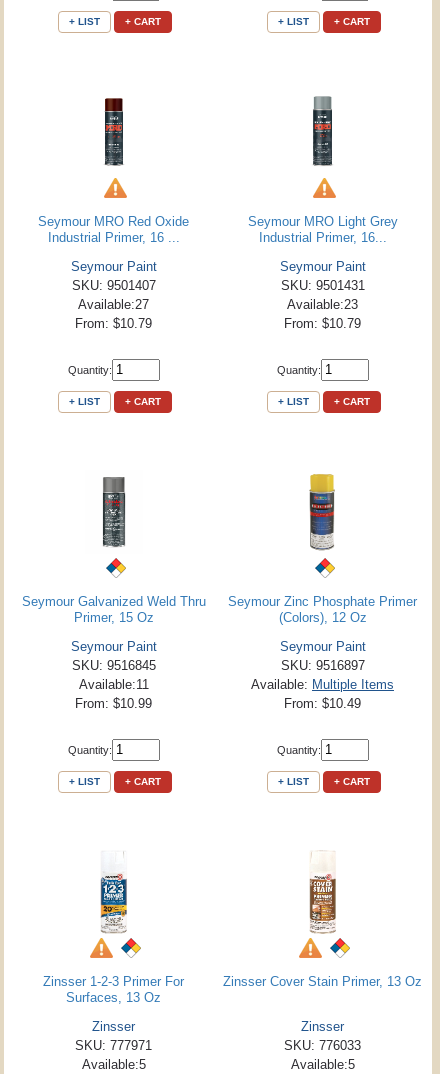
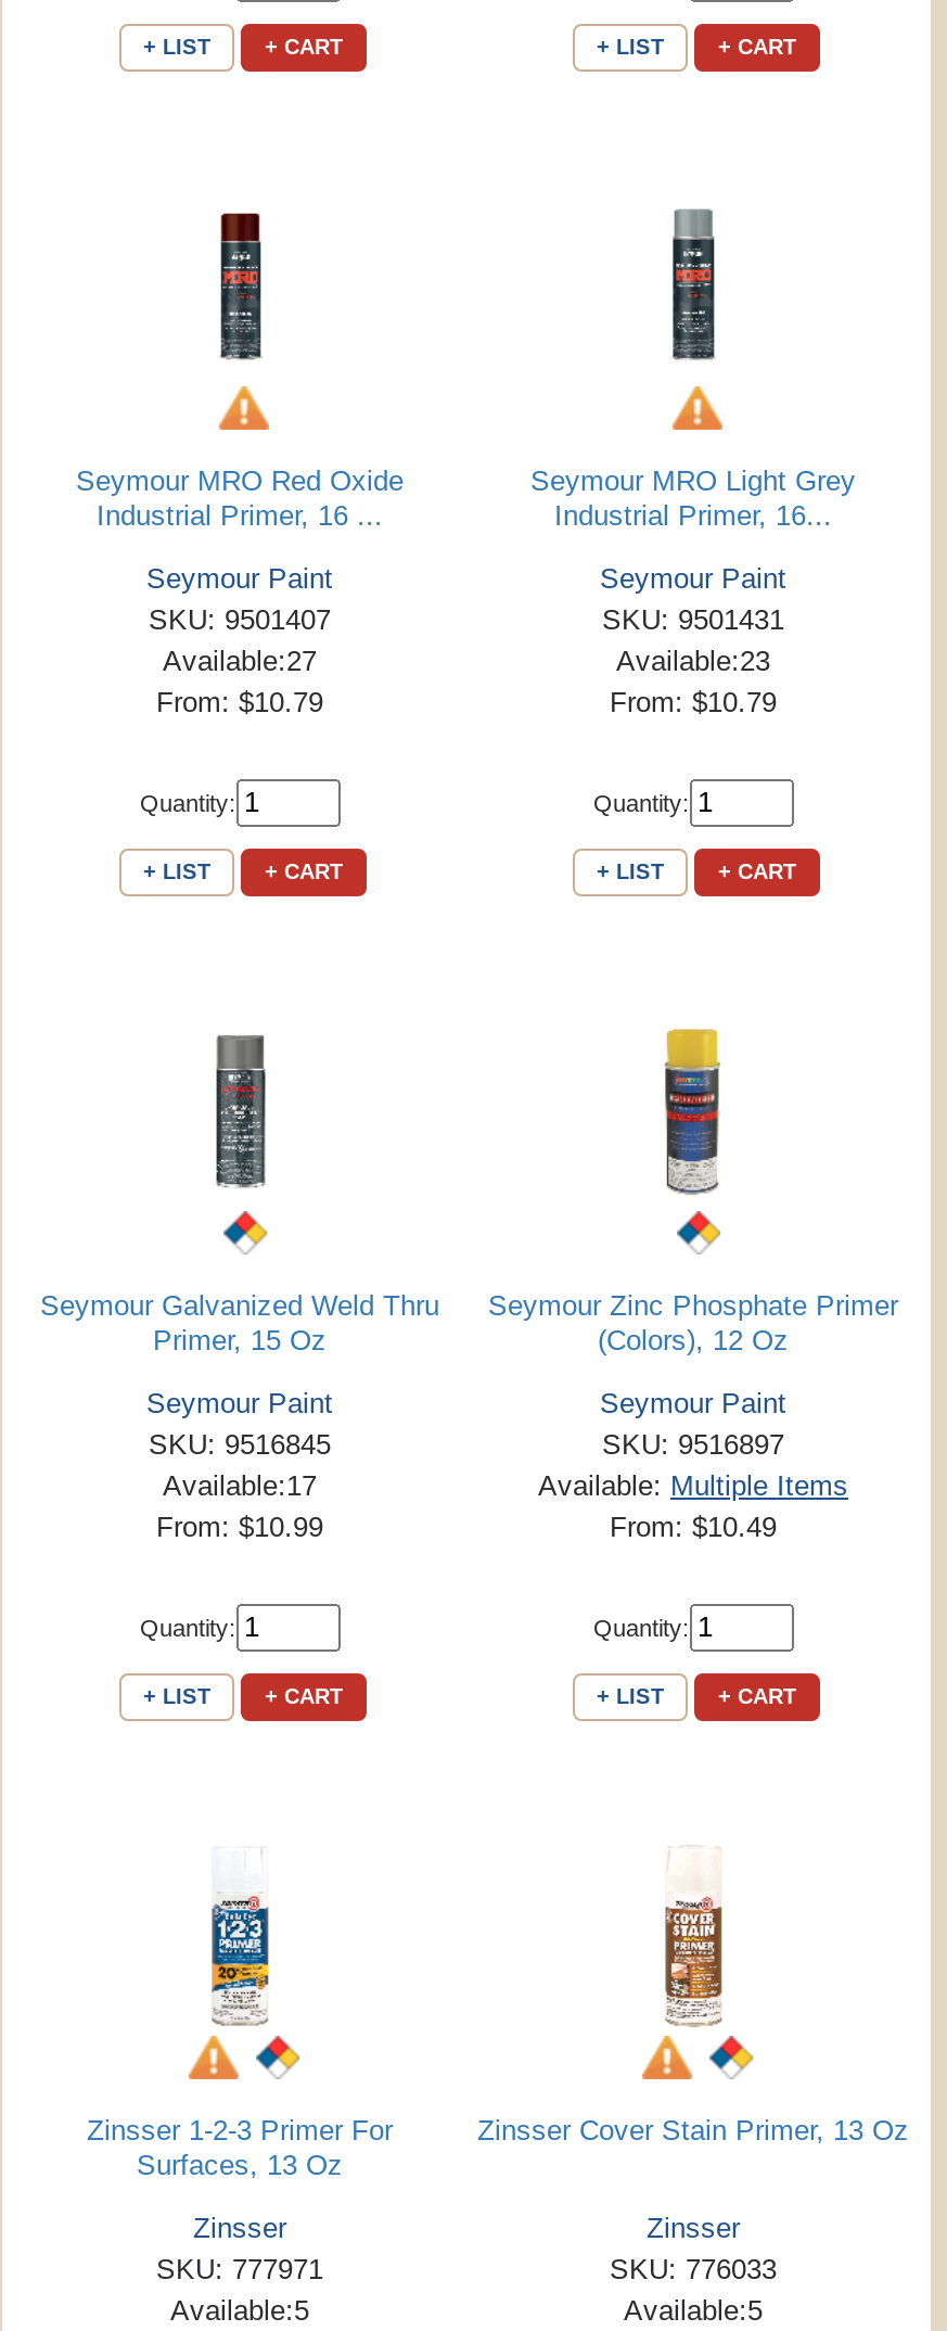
[78,677,148,692] Available:11 -> [163,1469,317,1501] Available:17

